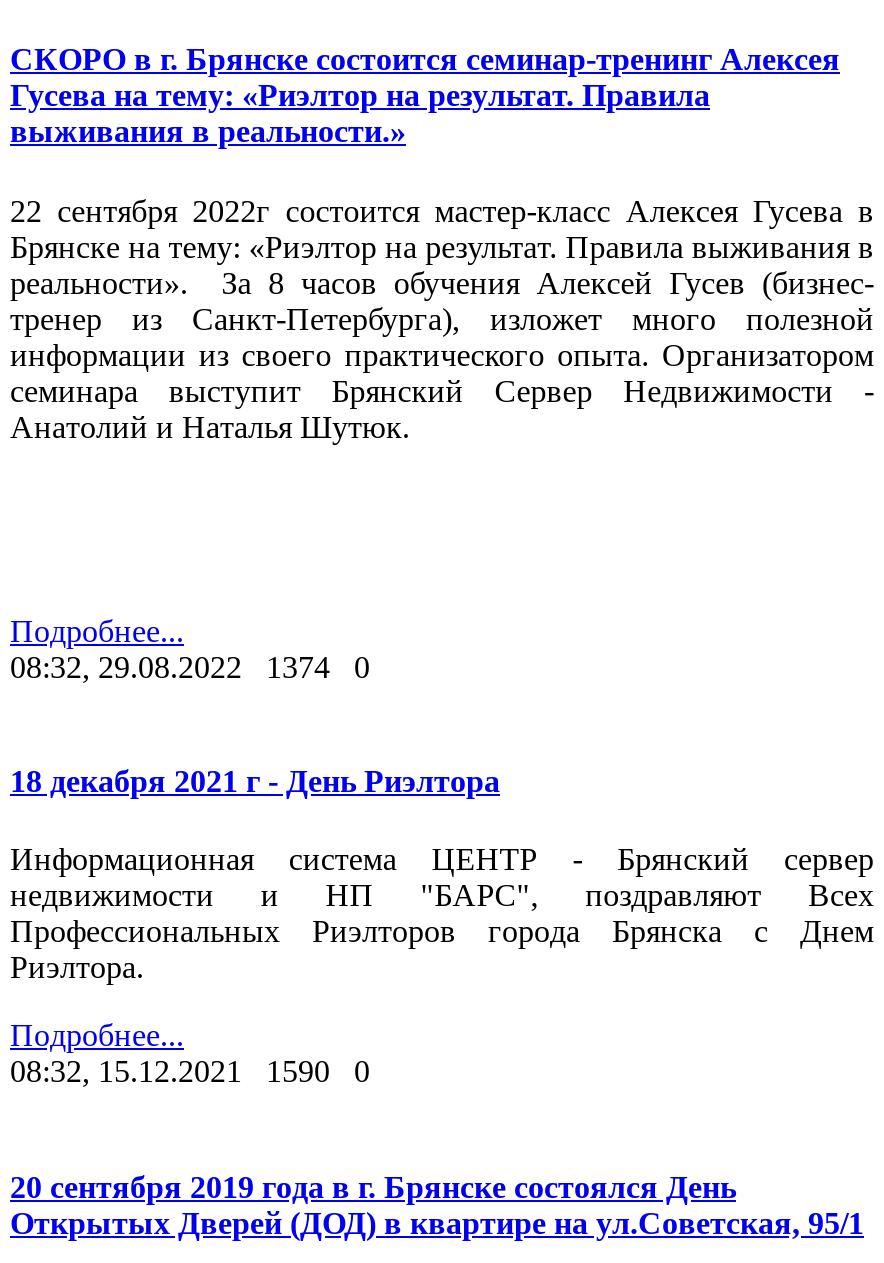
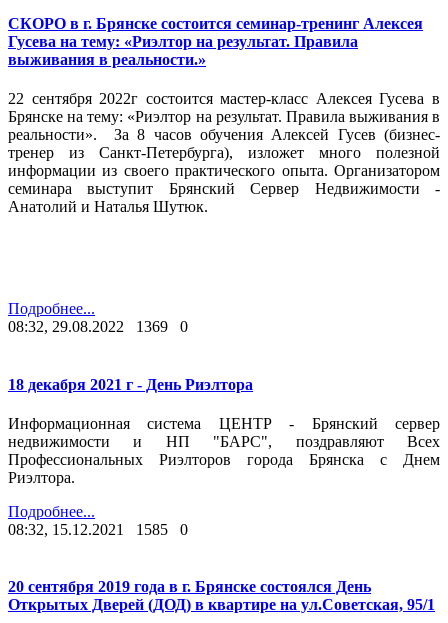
[10,649,370,683] 08:32, 29.08.2022 1374 0 -> [8,318,188,335] 08:32, 29.08.2022 1369 0
[10,1055,370,1089] 08:32, 15.12.2021 1590 0 -> [8,521,188,538] 08:32, 15.12.2021 1585 0

